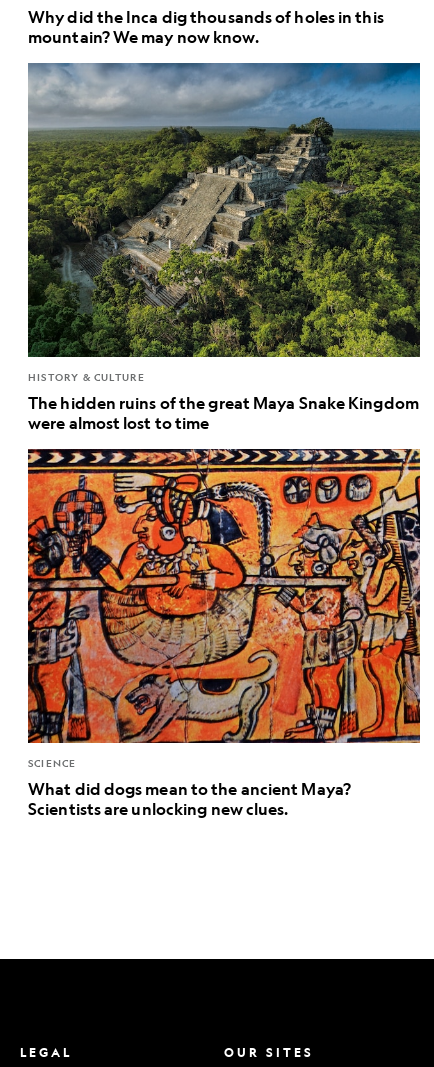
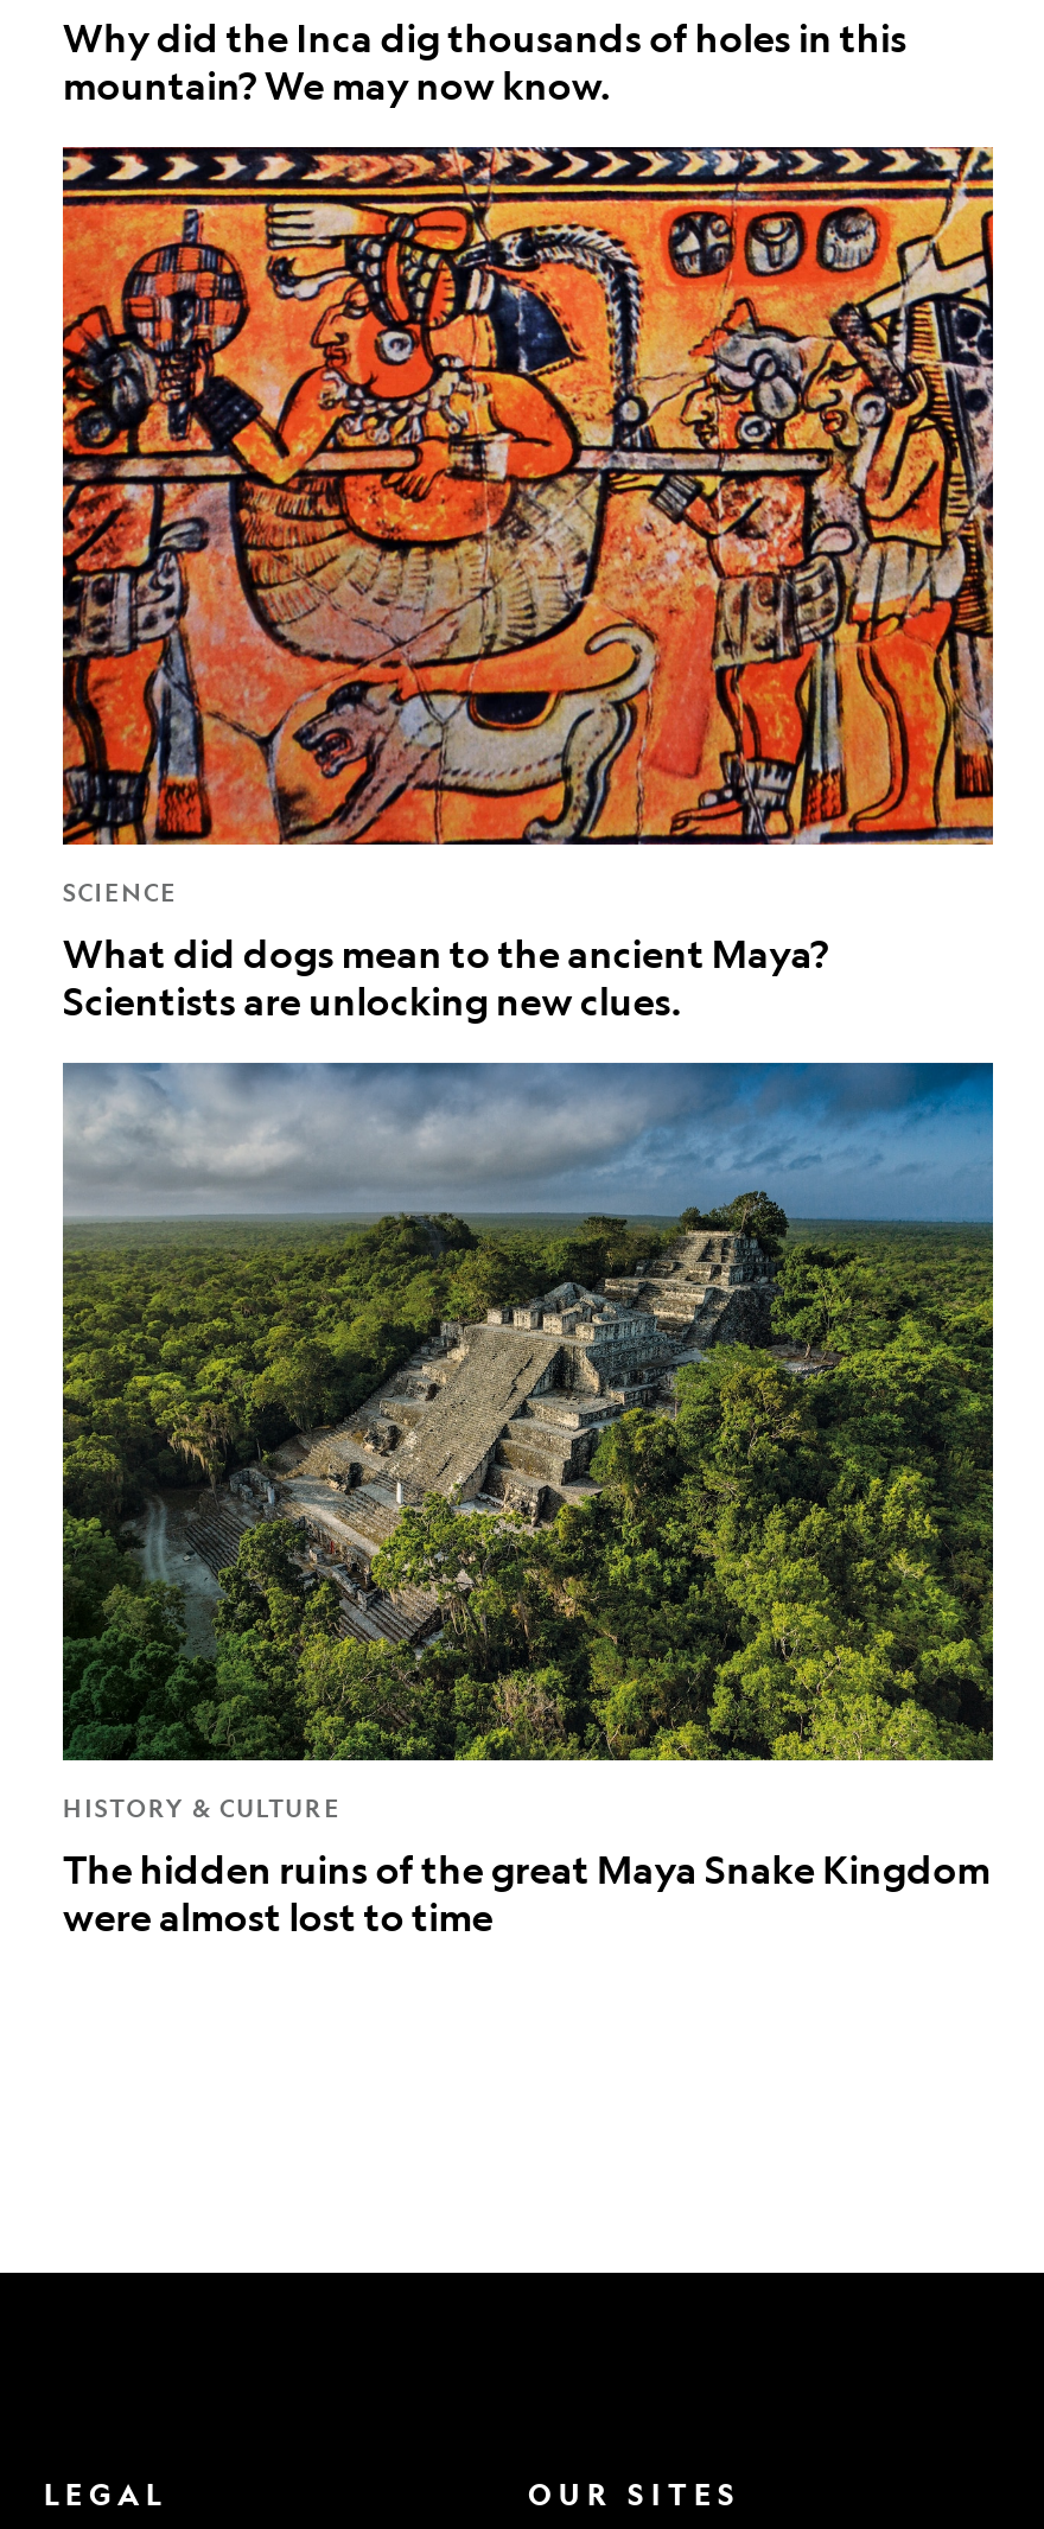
moved [26,62,422,433] -> [58,1060,998,1940]: [image] | HISTORY & CULTURE | The hidden ruins of the great Maya Snake Kingdom | were almost lost to time
moved [27,448,421,819] -> [61,145,995,1024]: [image] | SCIENCE | What did dogs mean to the ancient Maya? | Scientists are unlocking new clues.

